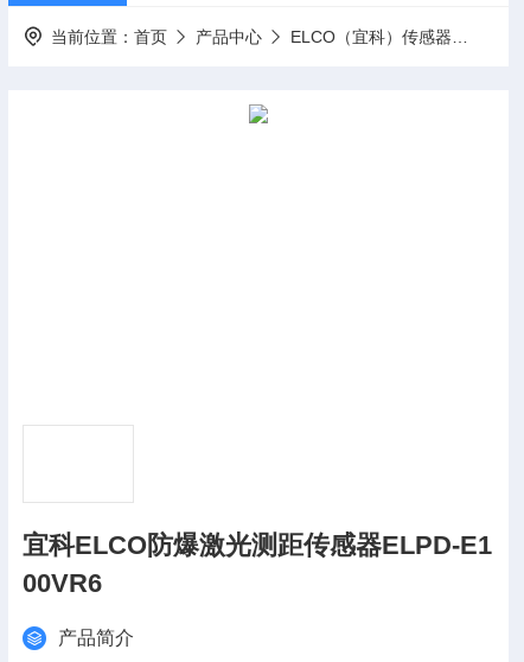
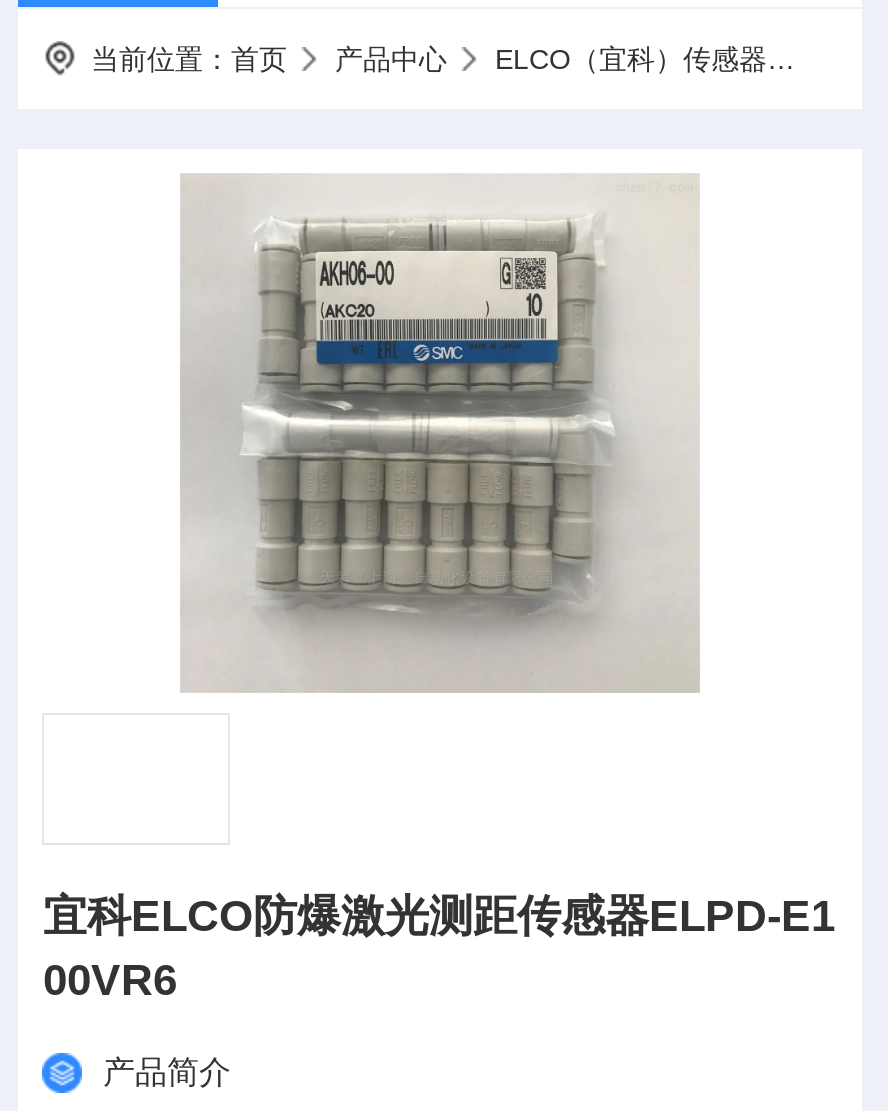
none -> [180,173,700,693] [image]

